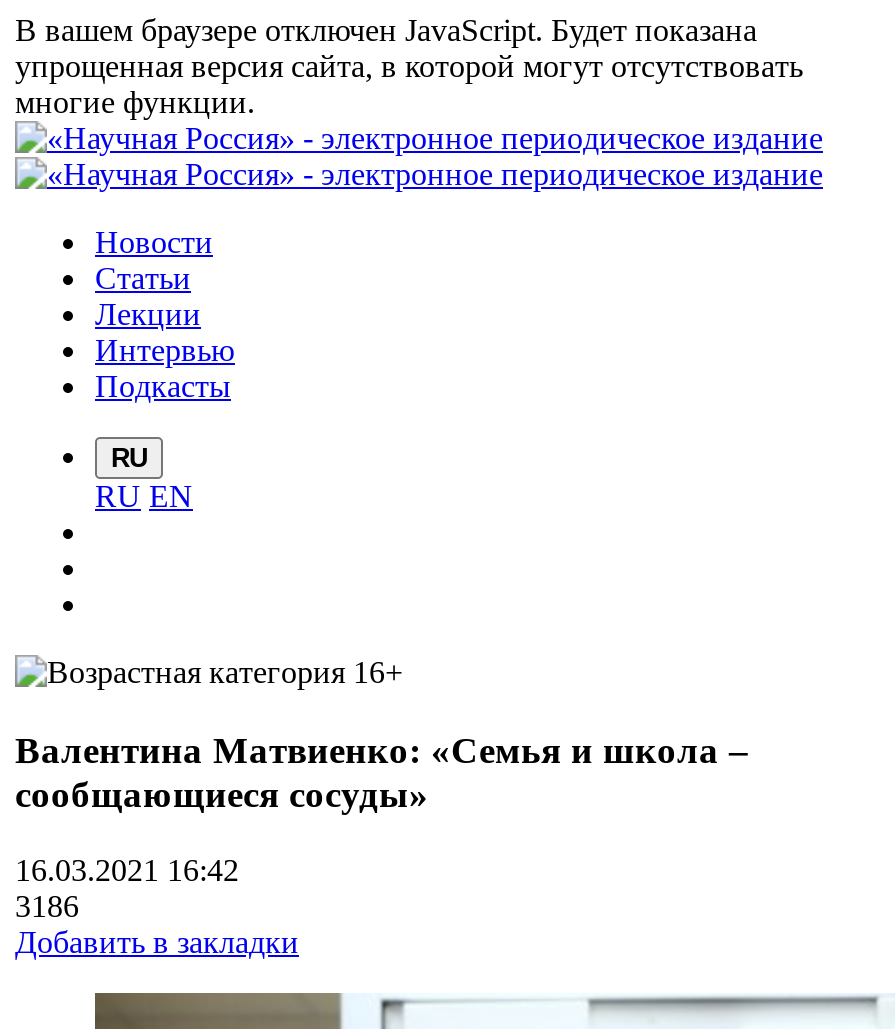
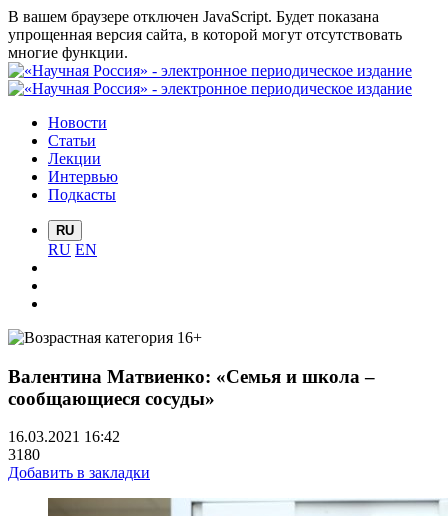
[15,890,79,924] 3186 -> [8,446,40,463] 3180

